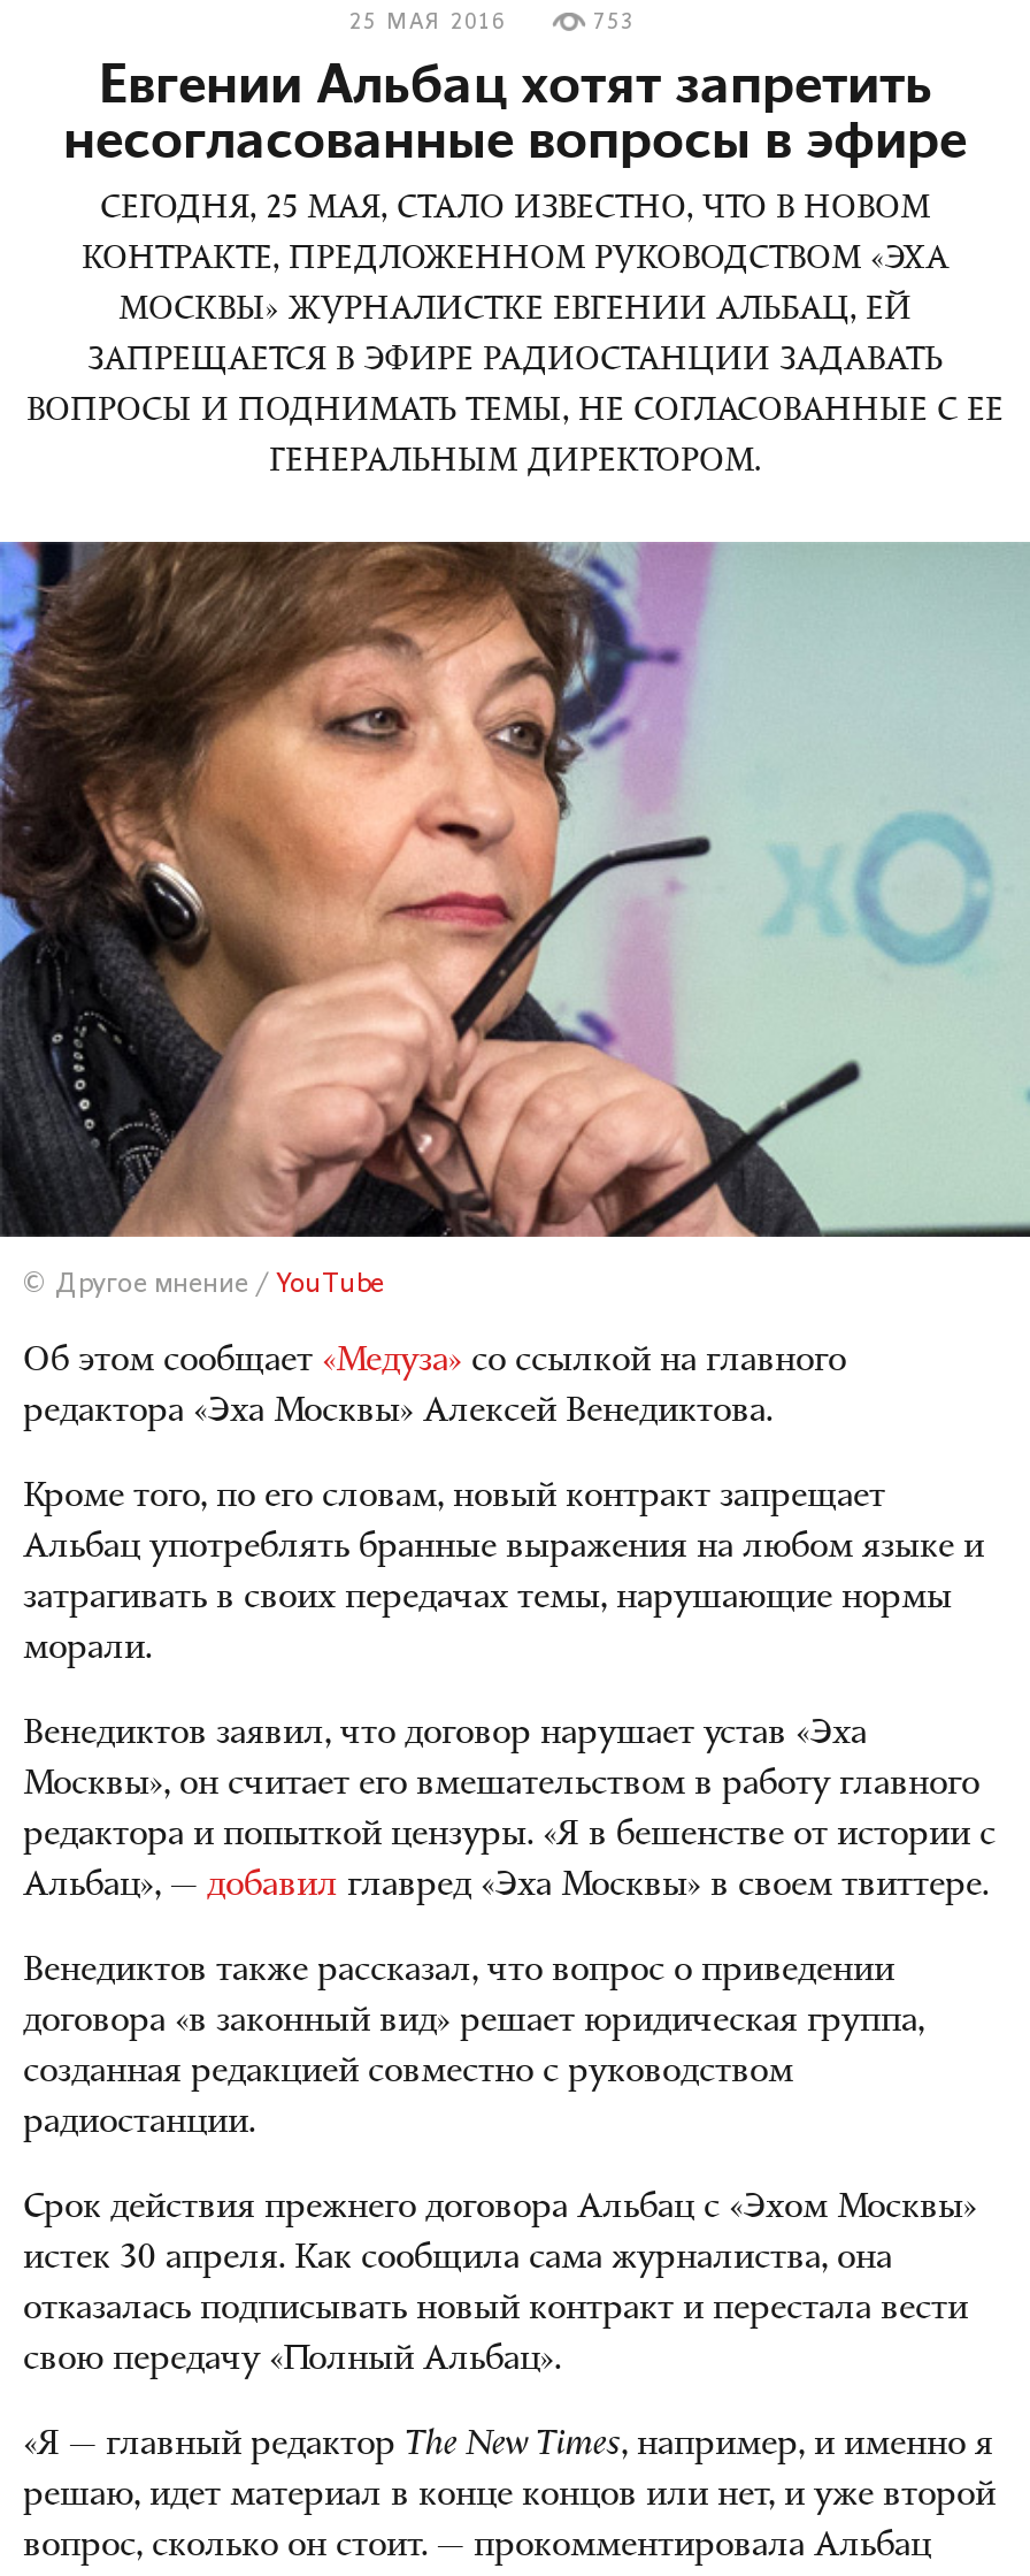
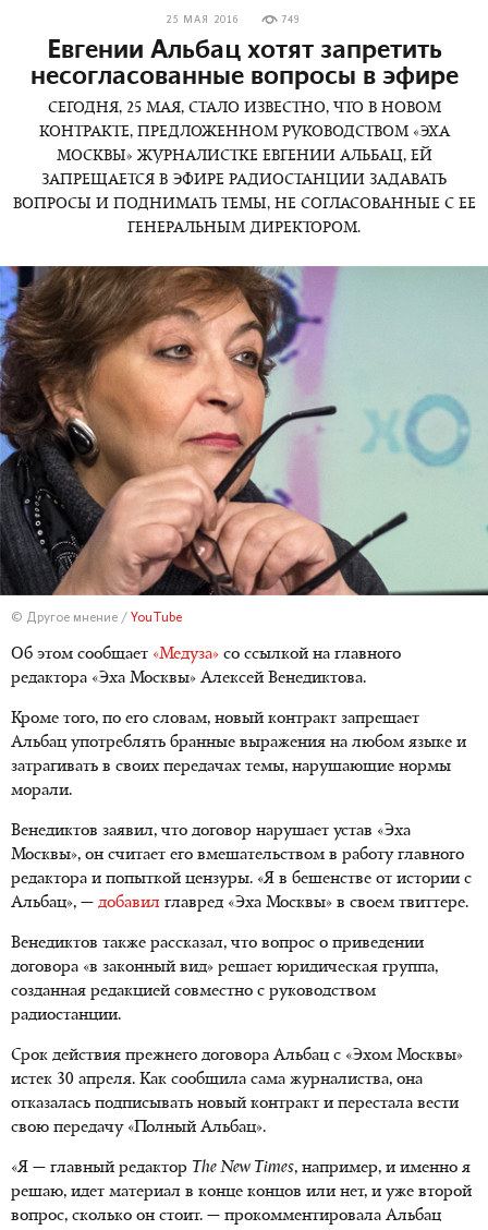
[593,10,635,36] 753 -> [281,14,301,26] 749

